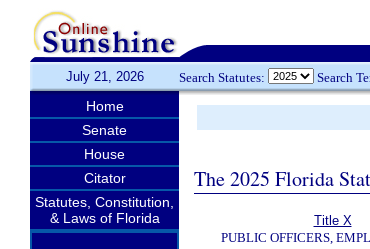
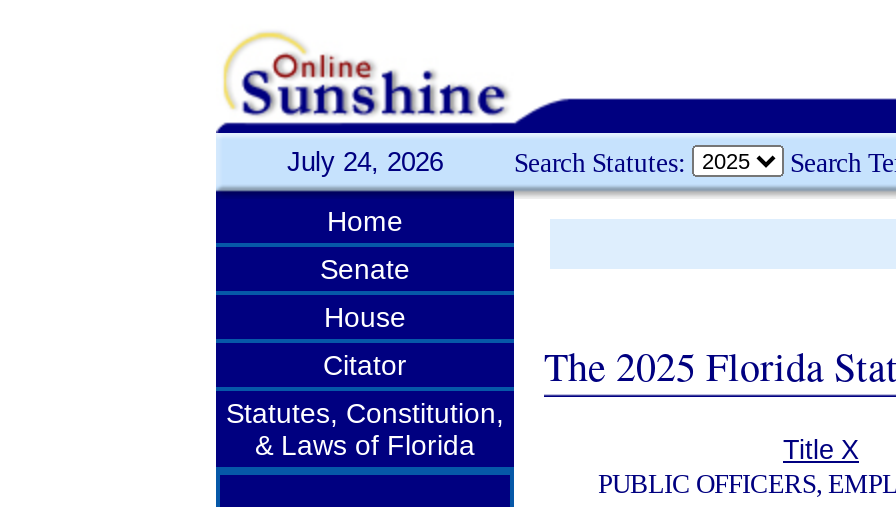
[65,69,143,84] July 21, 2026 -> [287,147,443,177] July 24, 2026

